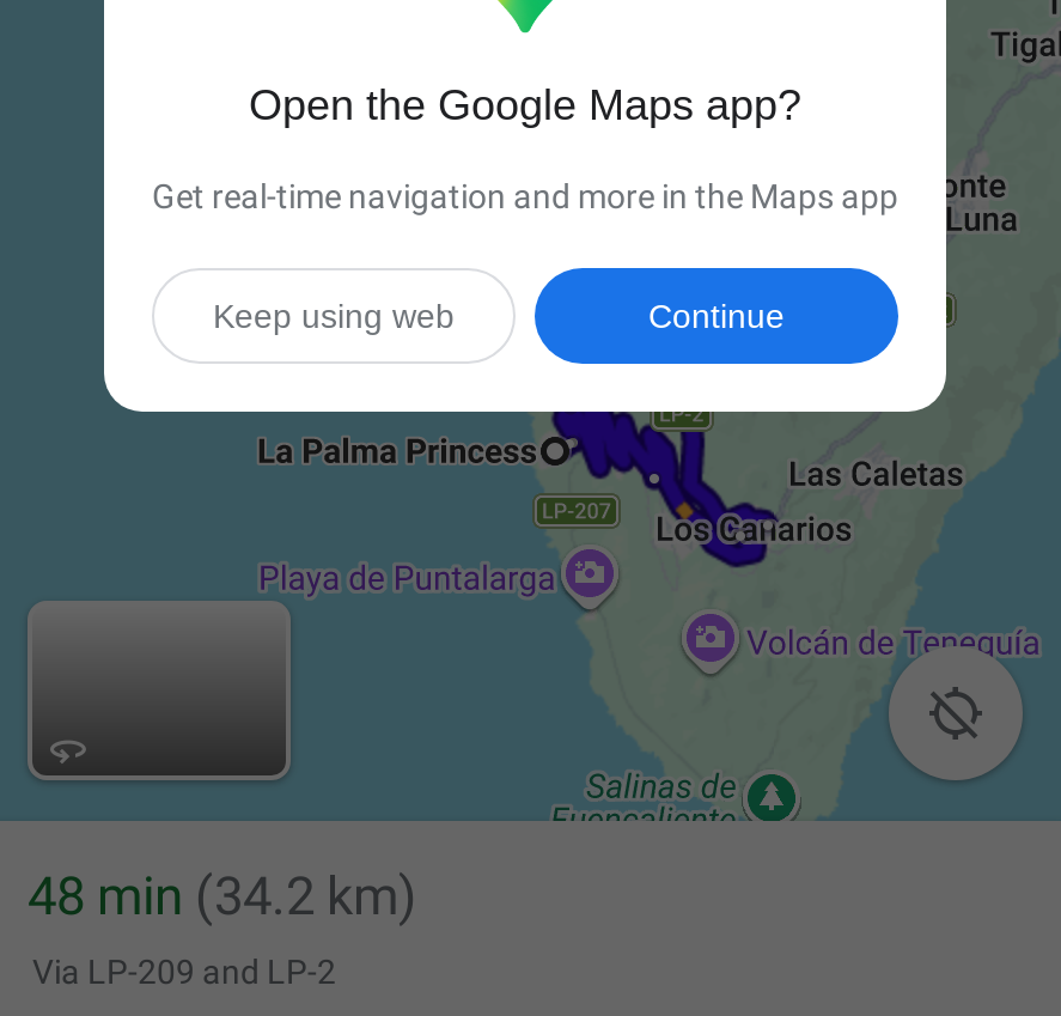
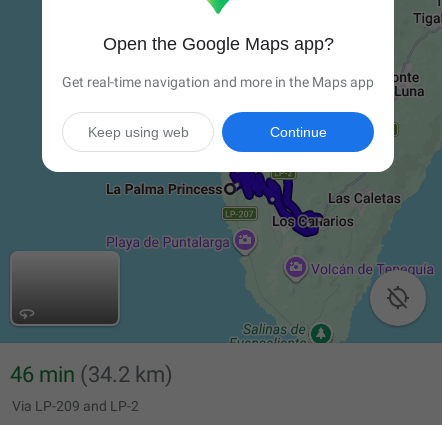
[28,866,417,926] 48 min (34.2 km) -> [10,362,173,387] 46 min (34.2 km)

